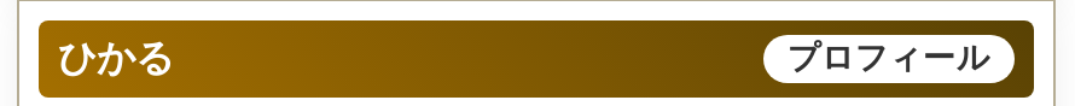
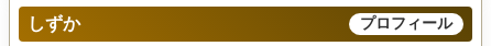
[58,37,174,78] ひかる -> [28,15,80,33] しずか

